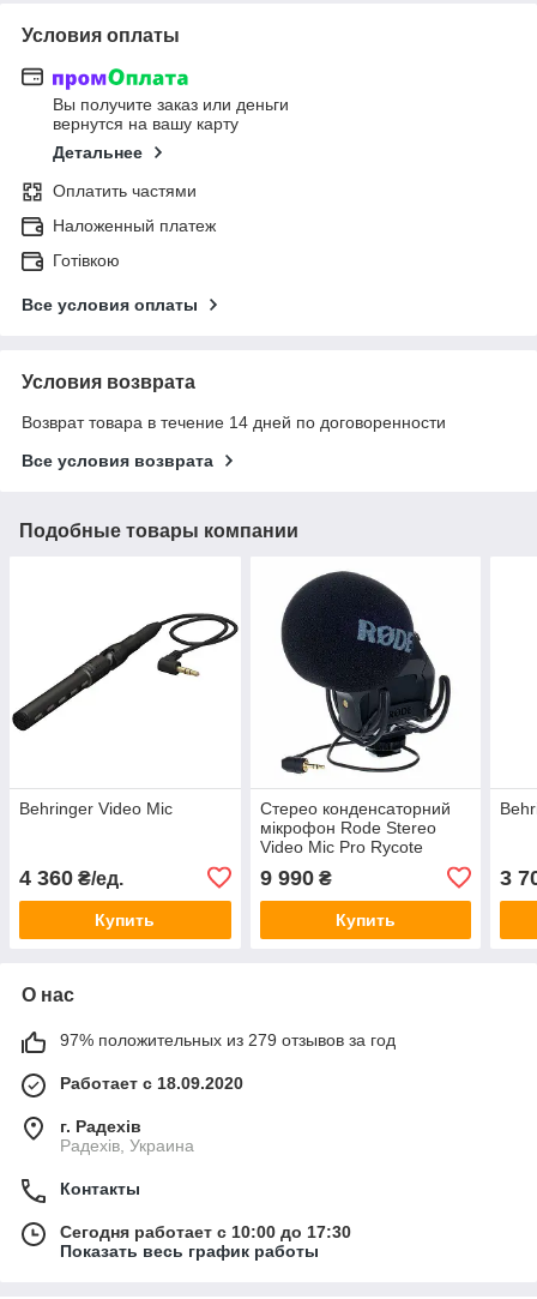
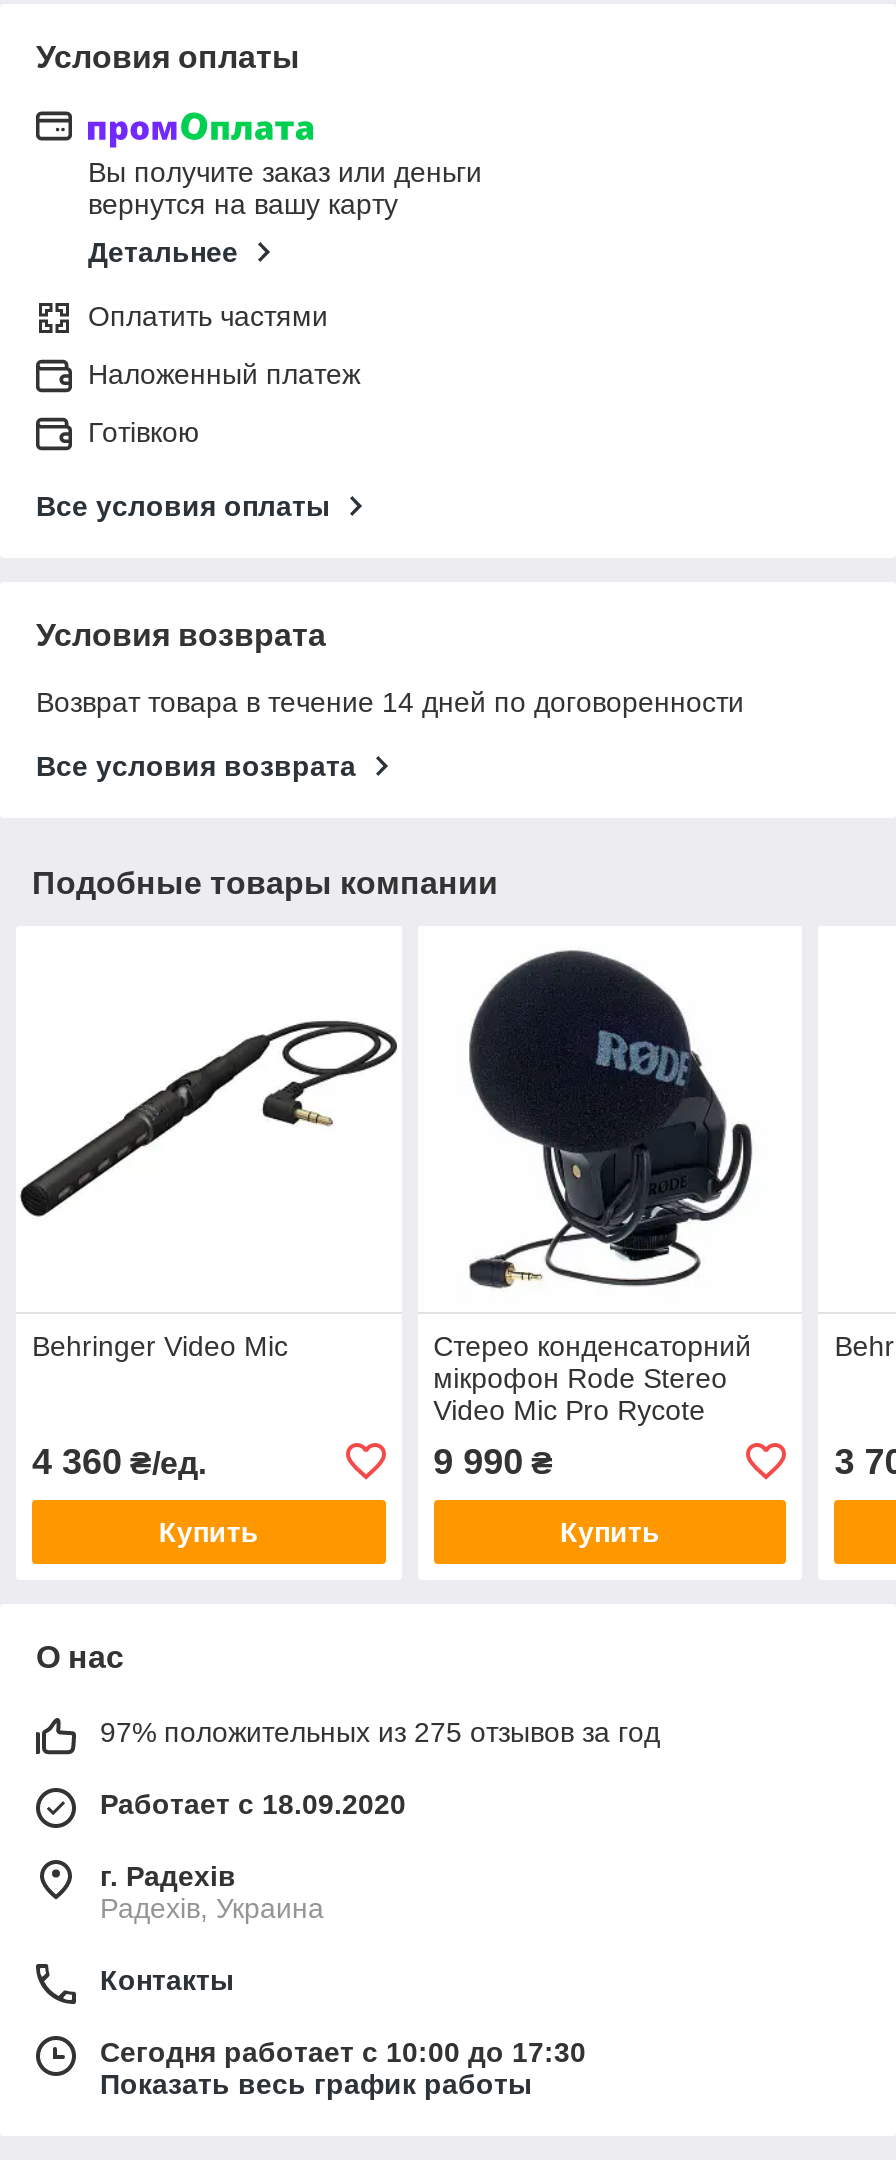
[60,1030,396,1049] 97% положительных из 279 отзывов за год -> [100,1716,660,1748] 97% положительных из 275 отзывов за год

